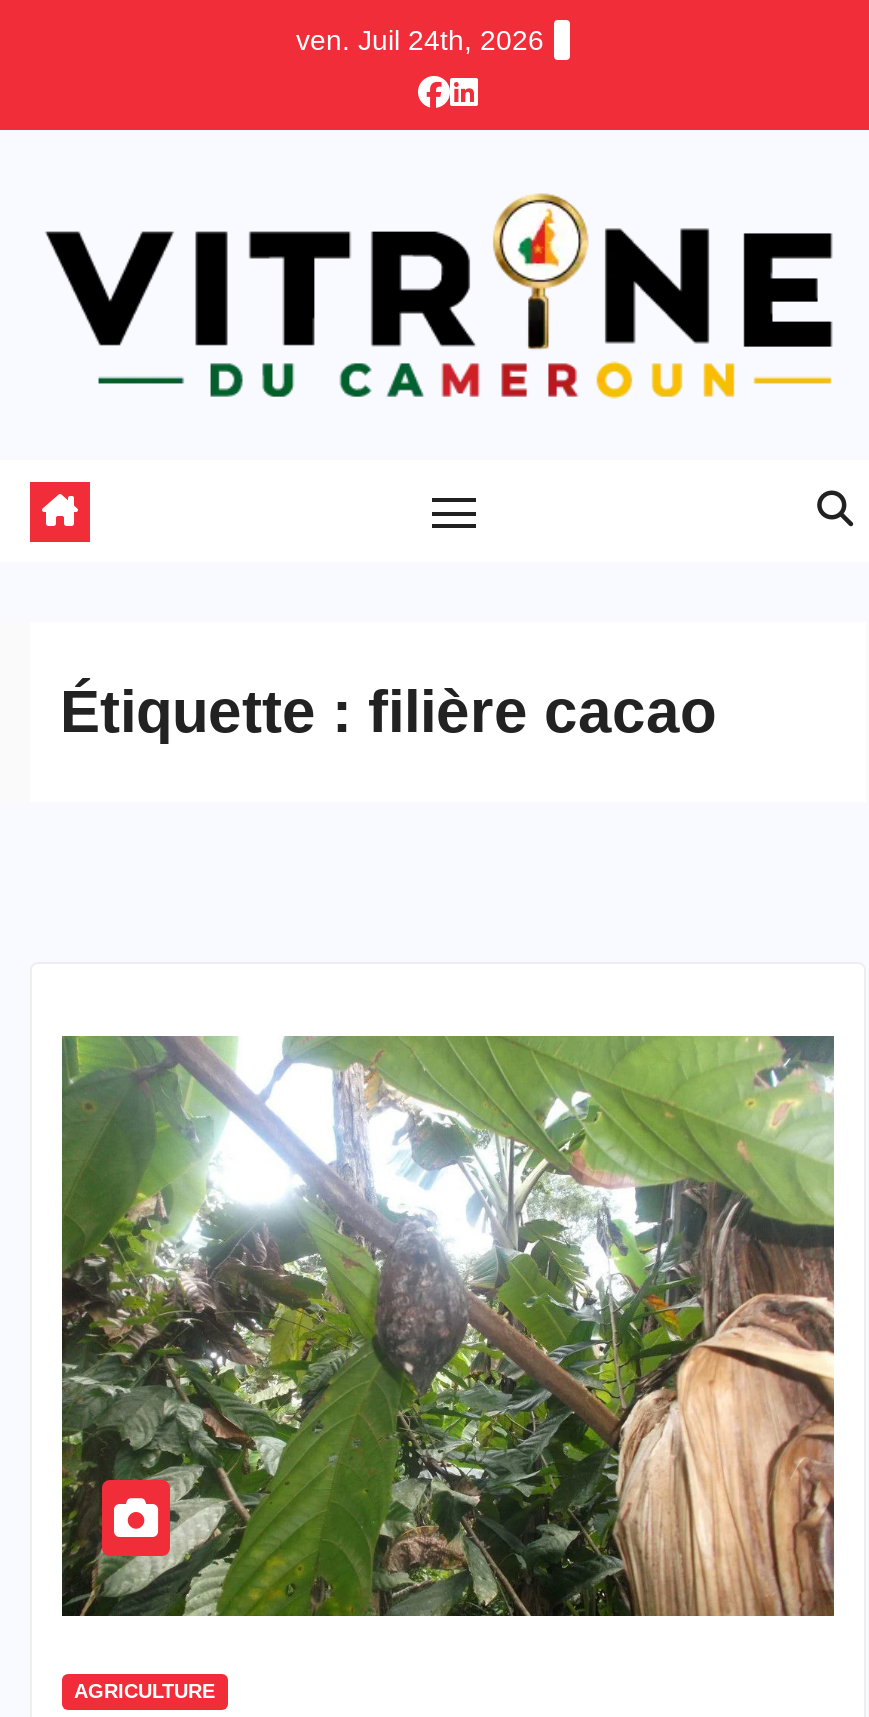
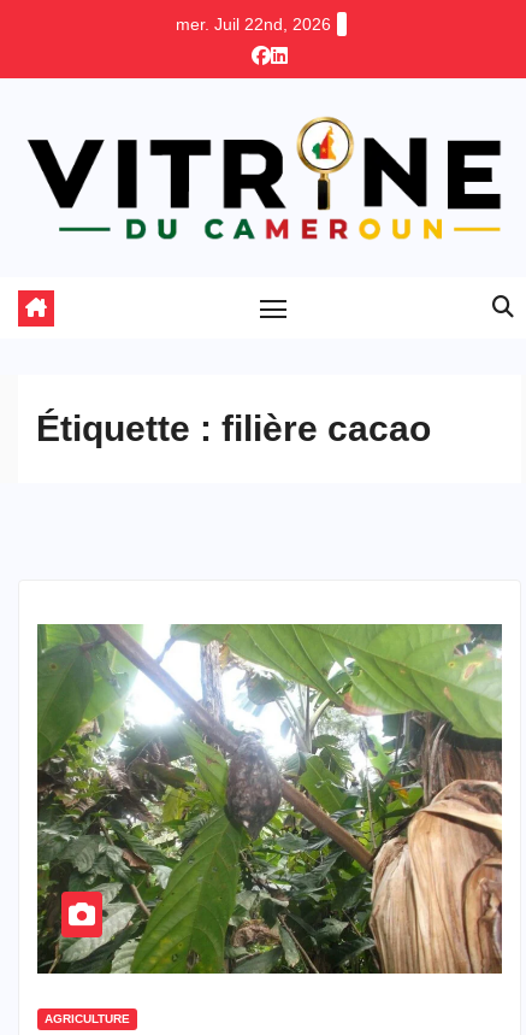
[296,24,544,56] ven. Juil 24th, 2026 -> [175,14,330,34] mer. Juil 22nd, 2026

